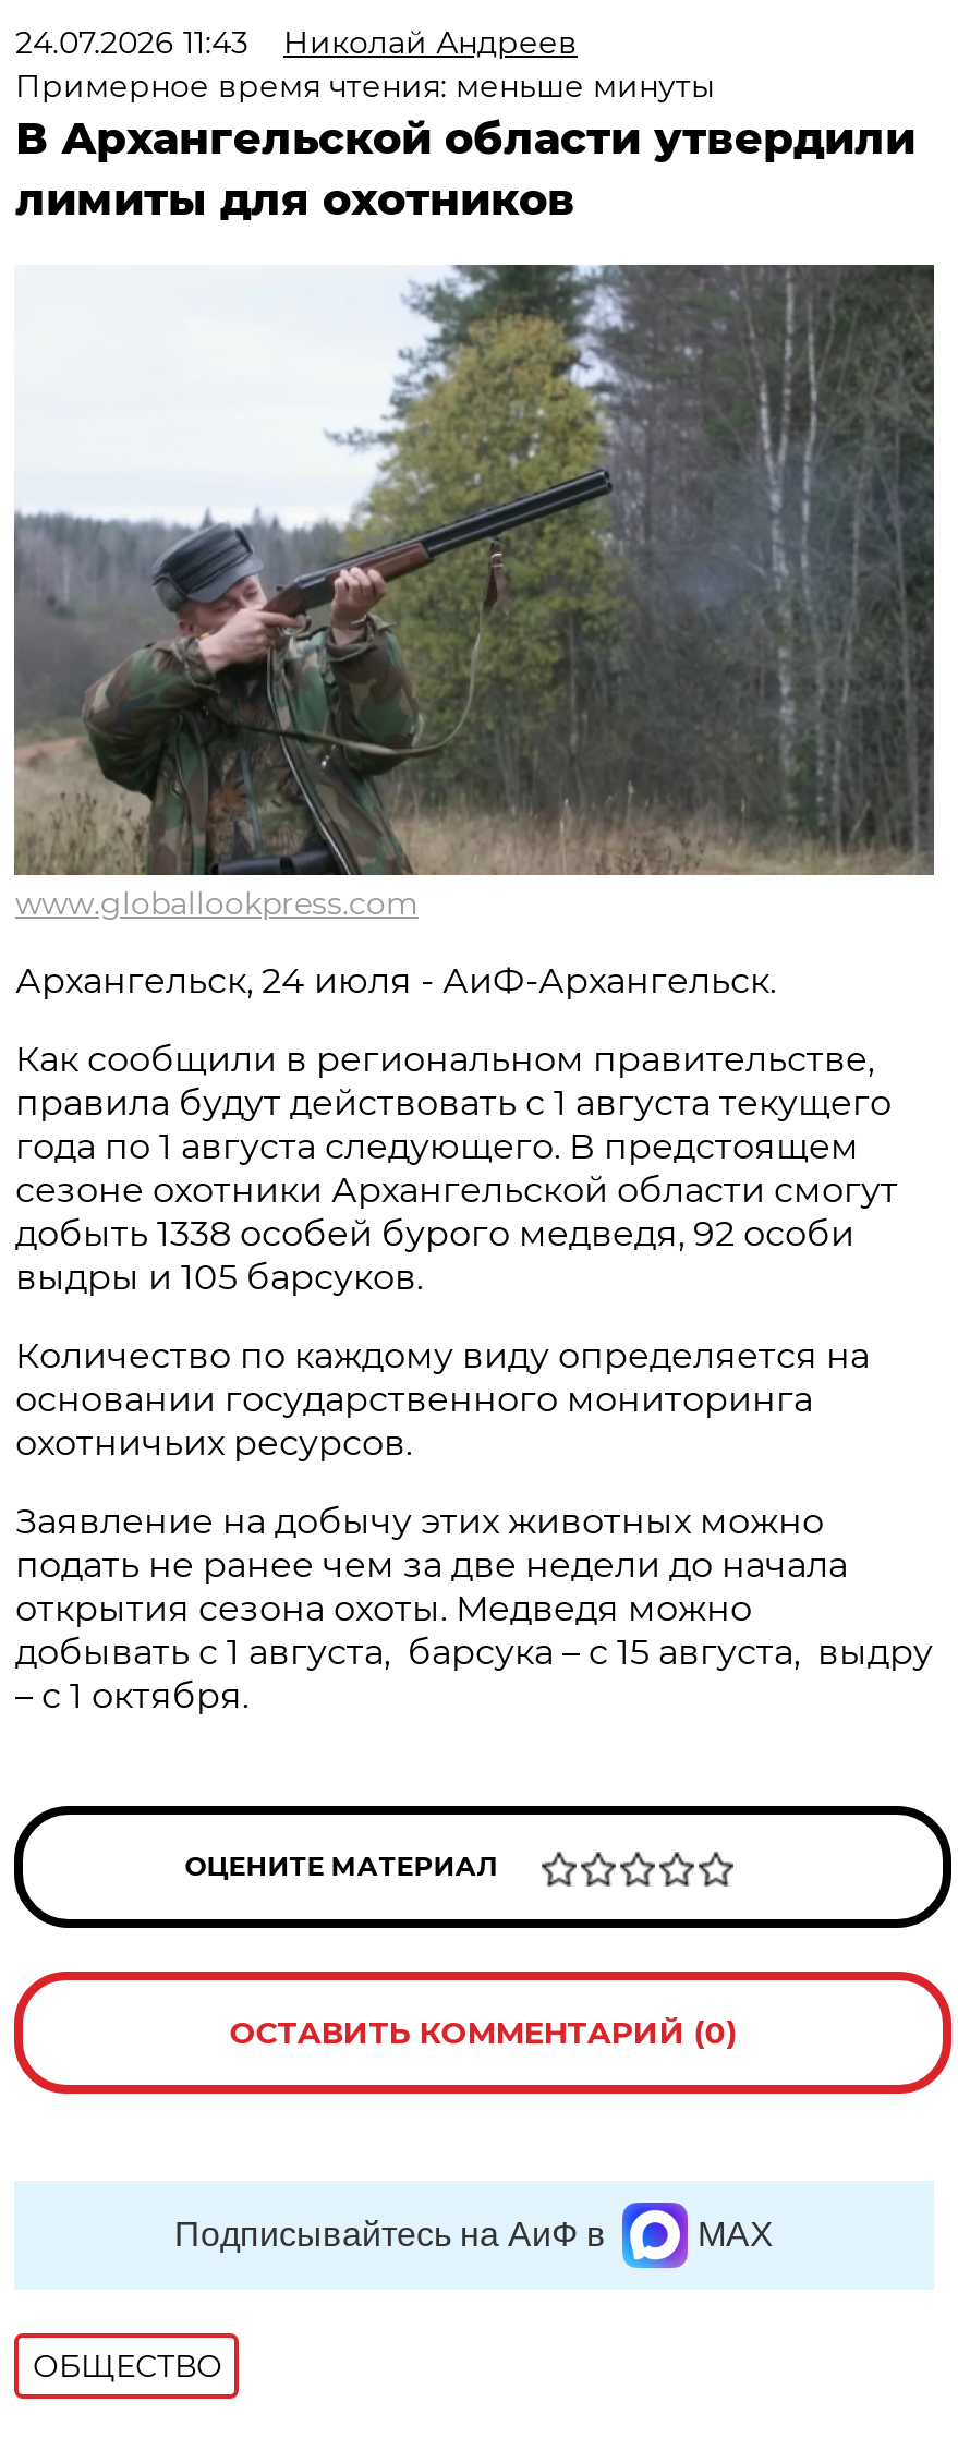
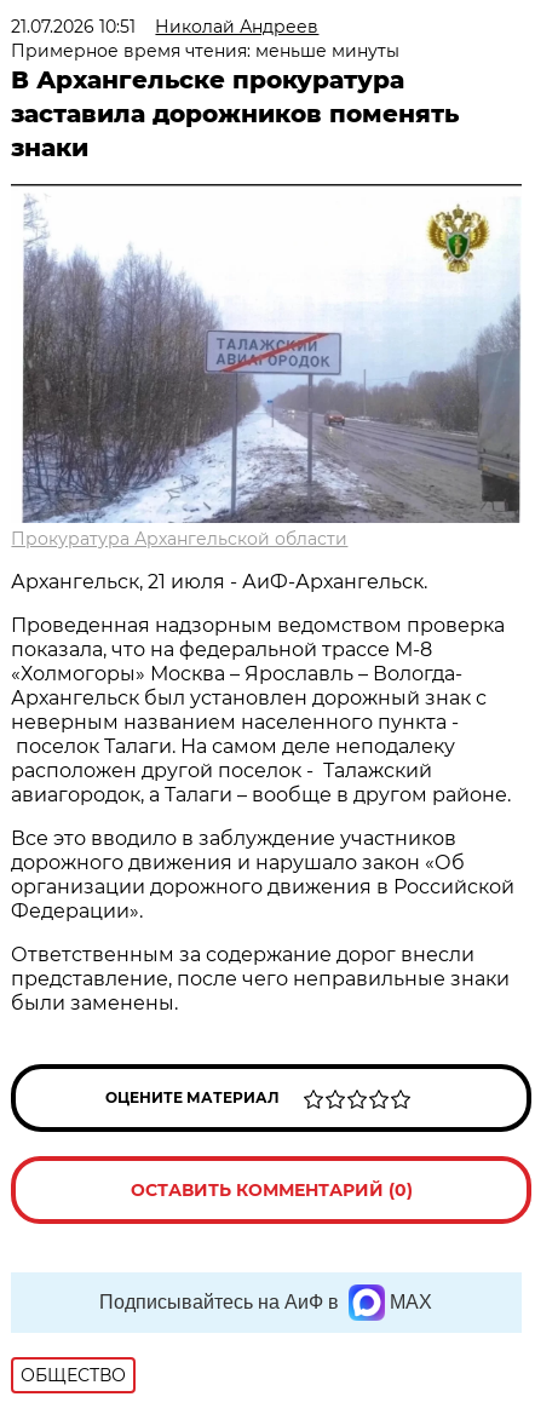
[15,23,577,63] 24.07.2026 11:43 Николай Андреев -> [11,16,319,38] 21.07.2026 10:51 Николай Андреев
[15,113,915,226] В Архангельской области утвердили | лимиты для охотников -> [11,66,459,162] В Архангельске прокуратура | заставила дорожников поменять | знаки
[12,263,936,924] [image] | www.globallookpress.com -> [11,200,522,550] [image] | Прокуратура Архангельской области
[15,961,776,1002] Архангельск, 24 июля - АиФ-Архангельск. -> [11,570,428,593] Архангельск, 21 июля - АиФ-Архангельск.
[15,1039,898,1298] Как сообщили в региональном правительстве, | правила будут действовать с 1 августа текущего | года по 1 августа следующего. В предстоящем | сезоне охотники Архангельской области смогут | добыть 1338 особей бурого медведя, 92 особи | выдры и 105 барсуков. -> [11,614,511,807] Проведенная надзорным ведомством проверка | показала, что на федеральной трассе М-8 | «Холмогоры» Москва – Ярославль – Вологда- | Архангельск был установлен дорожный знак с | неверным названием населенного пункта - | поселок Талаги. На самом деле неподалеку | расположен другой поселок - Талажский | авиагородок, а Талаги – вообще в другом районе.
[15,1336,870,1464] Количество по каждому виду определяется на | основании государственного мониторинга | охотничьих ресурсов. -> [11,827,515,923] Все это вводило в заблуждение участников | дорожного движения и нарушало закон «Об | организации дорожного движения в Российской | Федерации».
[15,1501,933,1717] Заявление на добычу этих животных можно | подать не ранее чем за две недели до начала | открытия сезона охоты. Медведя можно | добывать с 1 августа, барсука – с 15 августа, выдру | – с 1 октября. -> [11,943,510,1015] Ответственным за содержание дорог внесли | представление, после чего неправильные знаки | были заменены.

